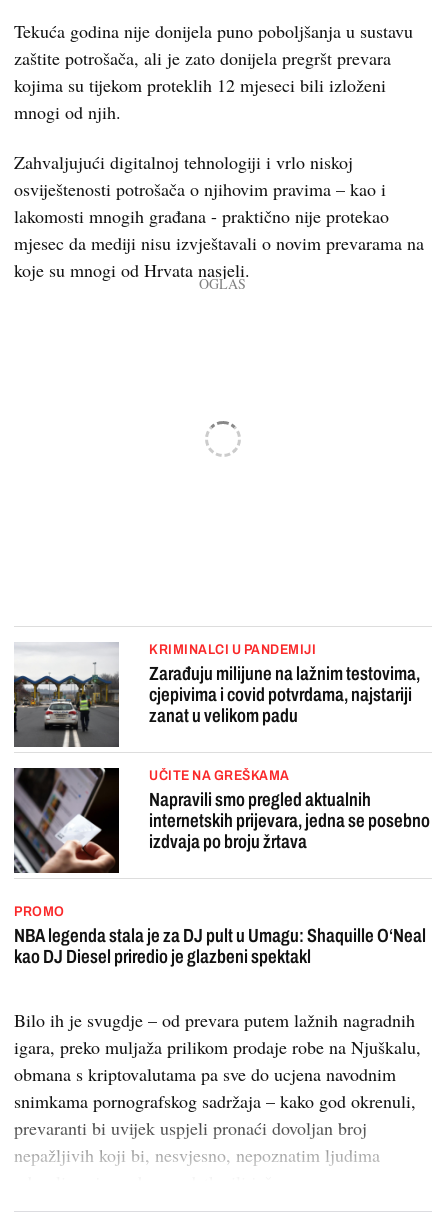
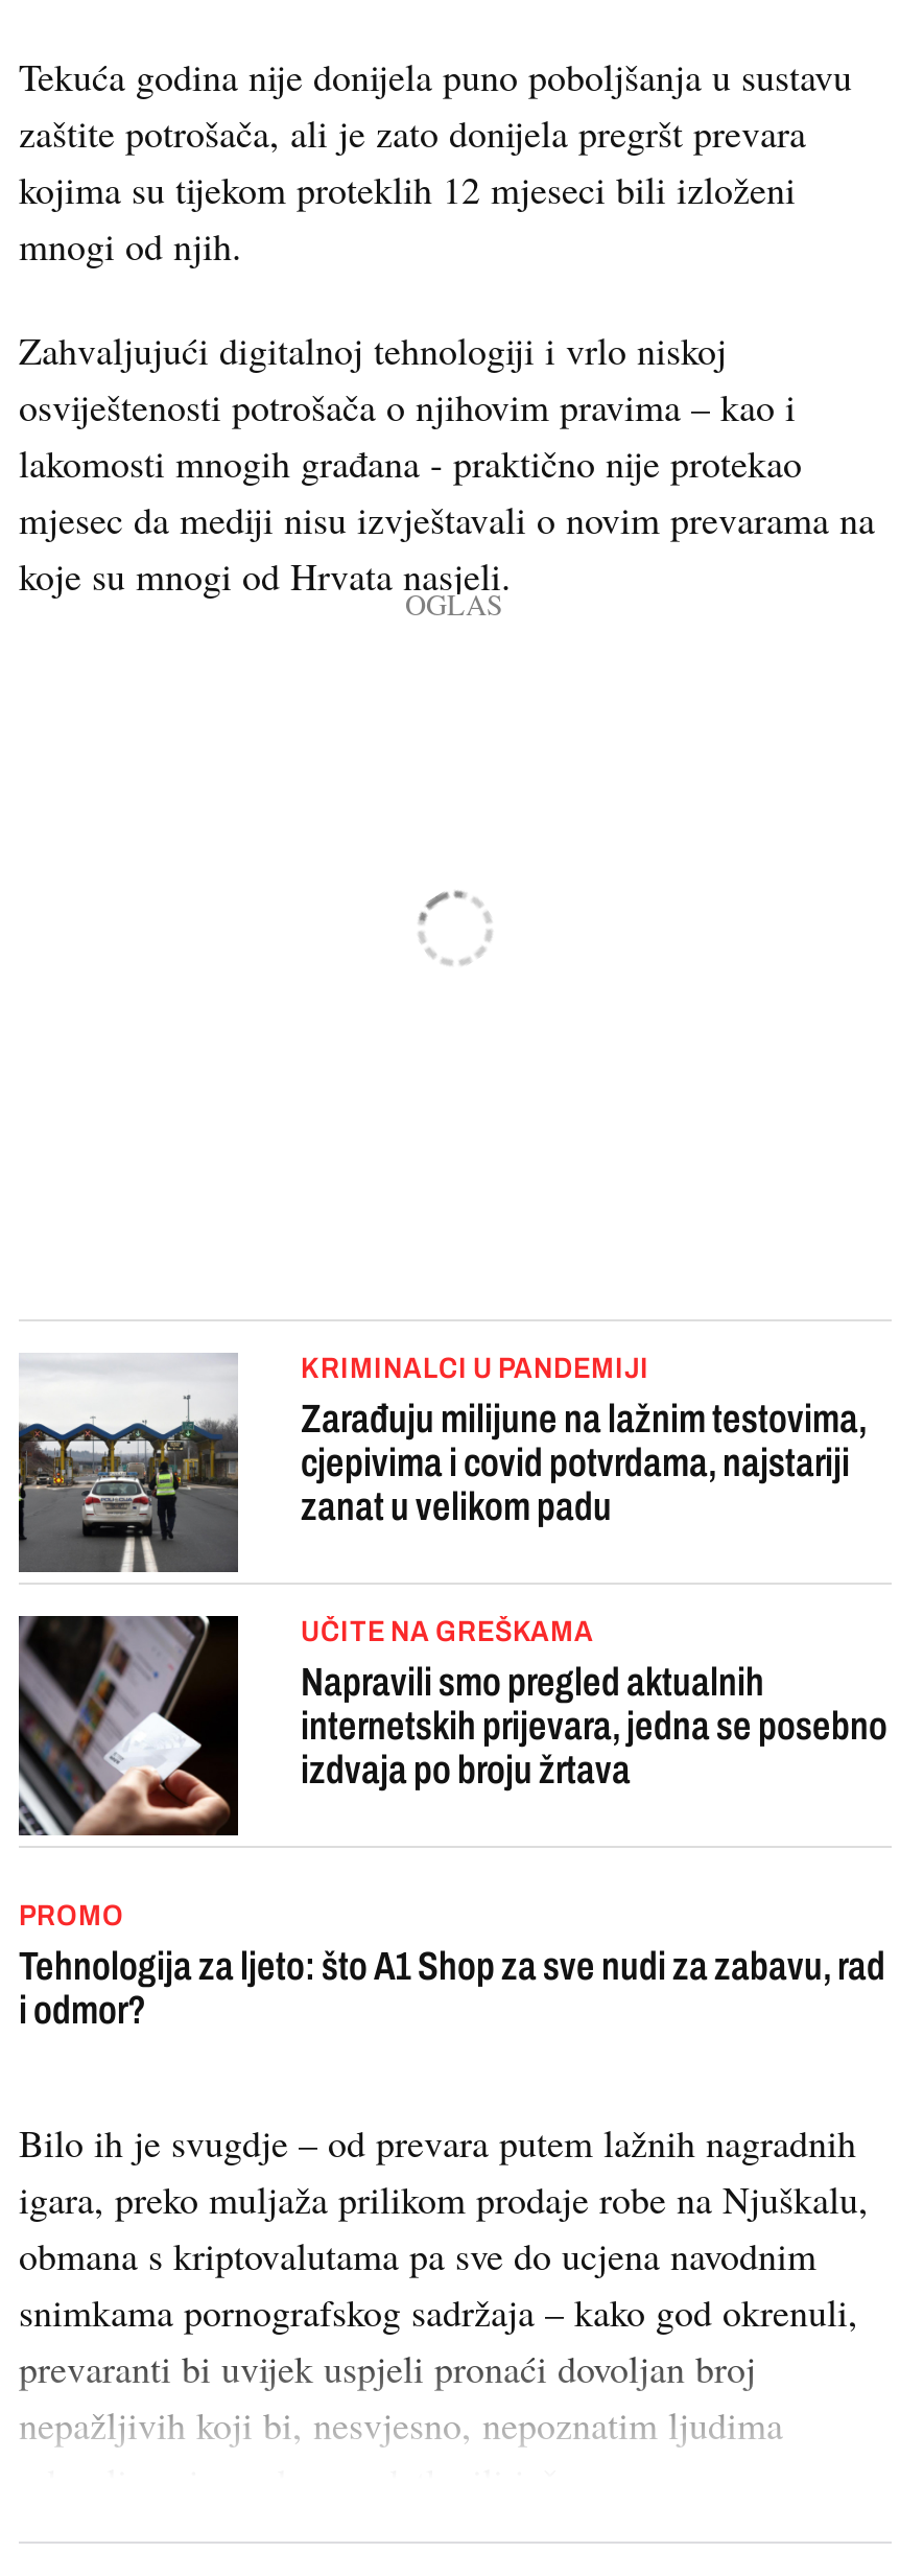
[14,925,426,967] NBA legenda stala je za DJ pult u Umagu: Shaquille O‘Neal | kao DJ Diesel priredio je glazbeni spektakl -> [19,1944,885,2032] Tehnologija za ljeto: što A1 Shop za sve nudi za zabavu, rad | i odmor?

